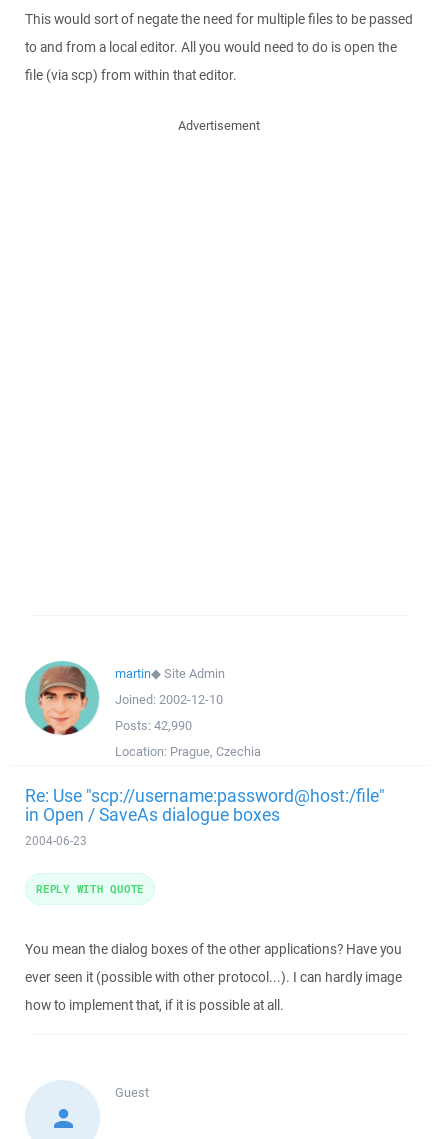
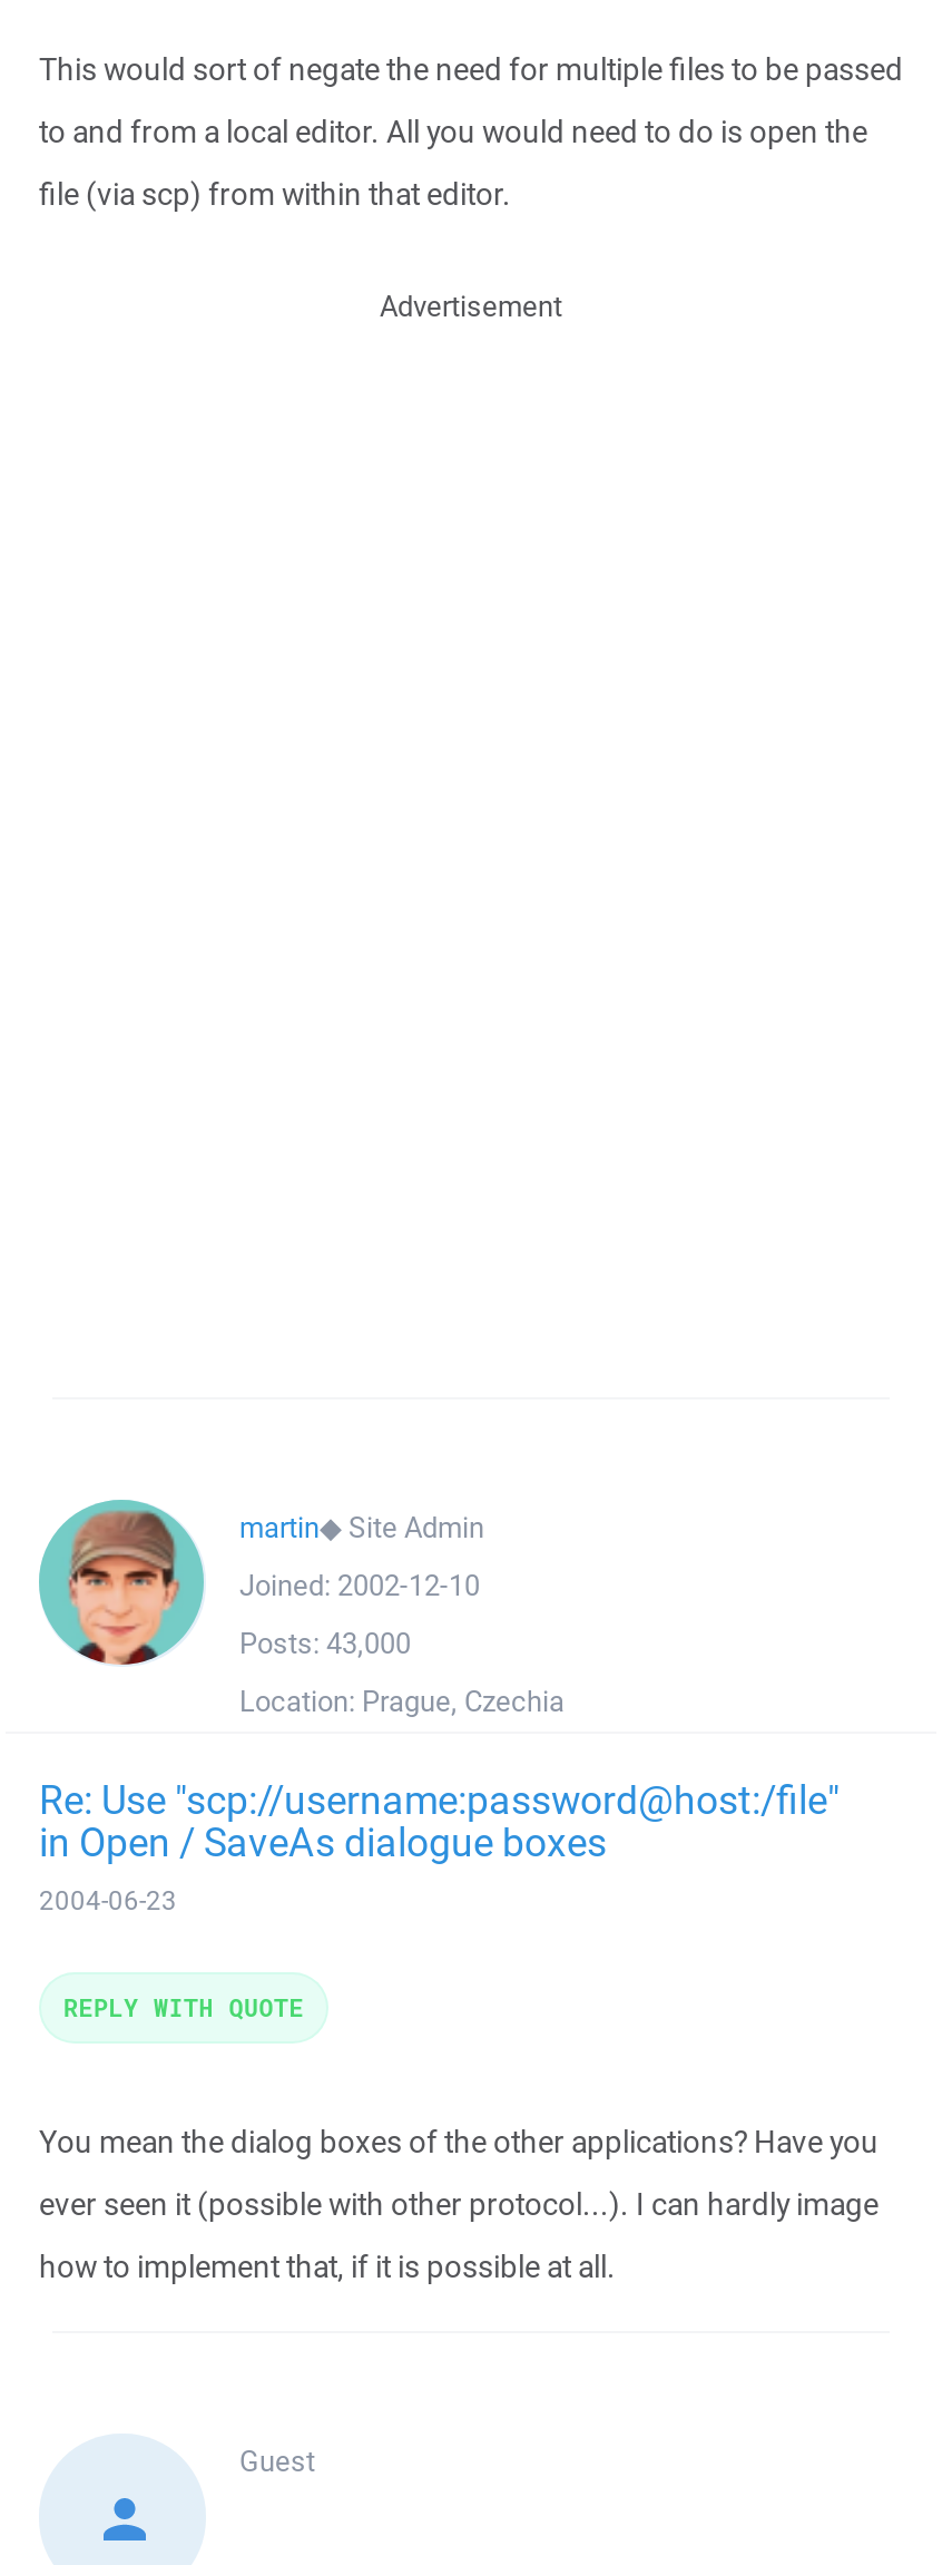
[115,717,192,734] Posts: 42,990 -> [239,1625,411,1662] Posts: 43,000

